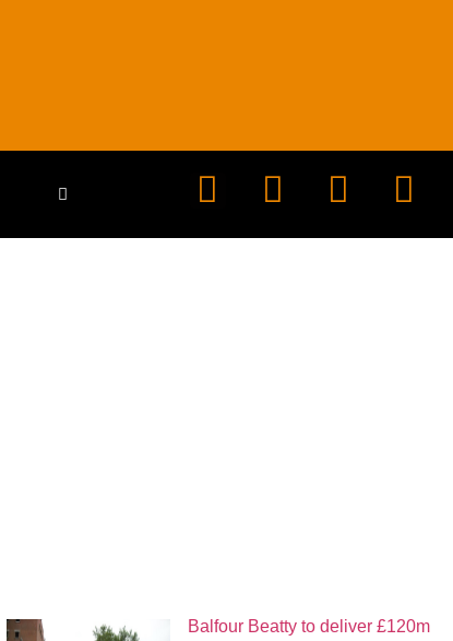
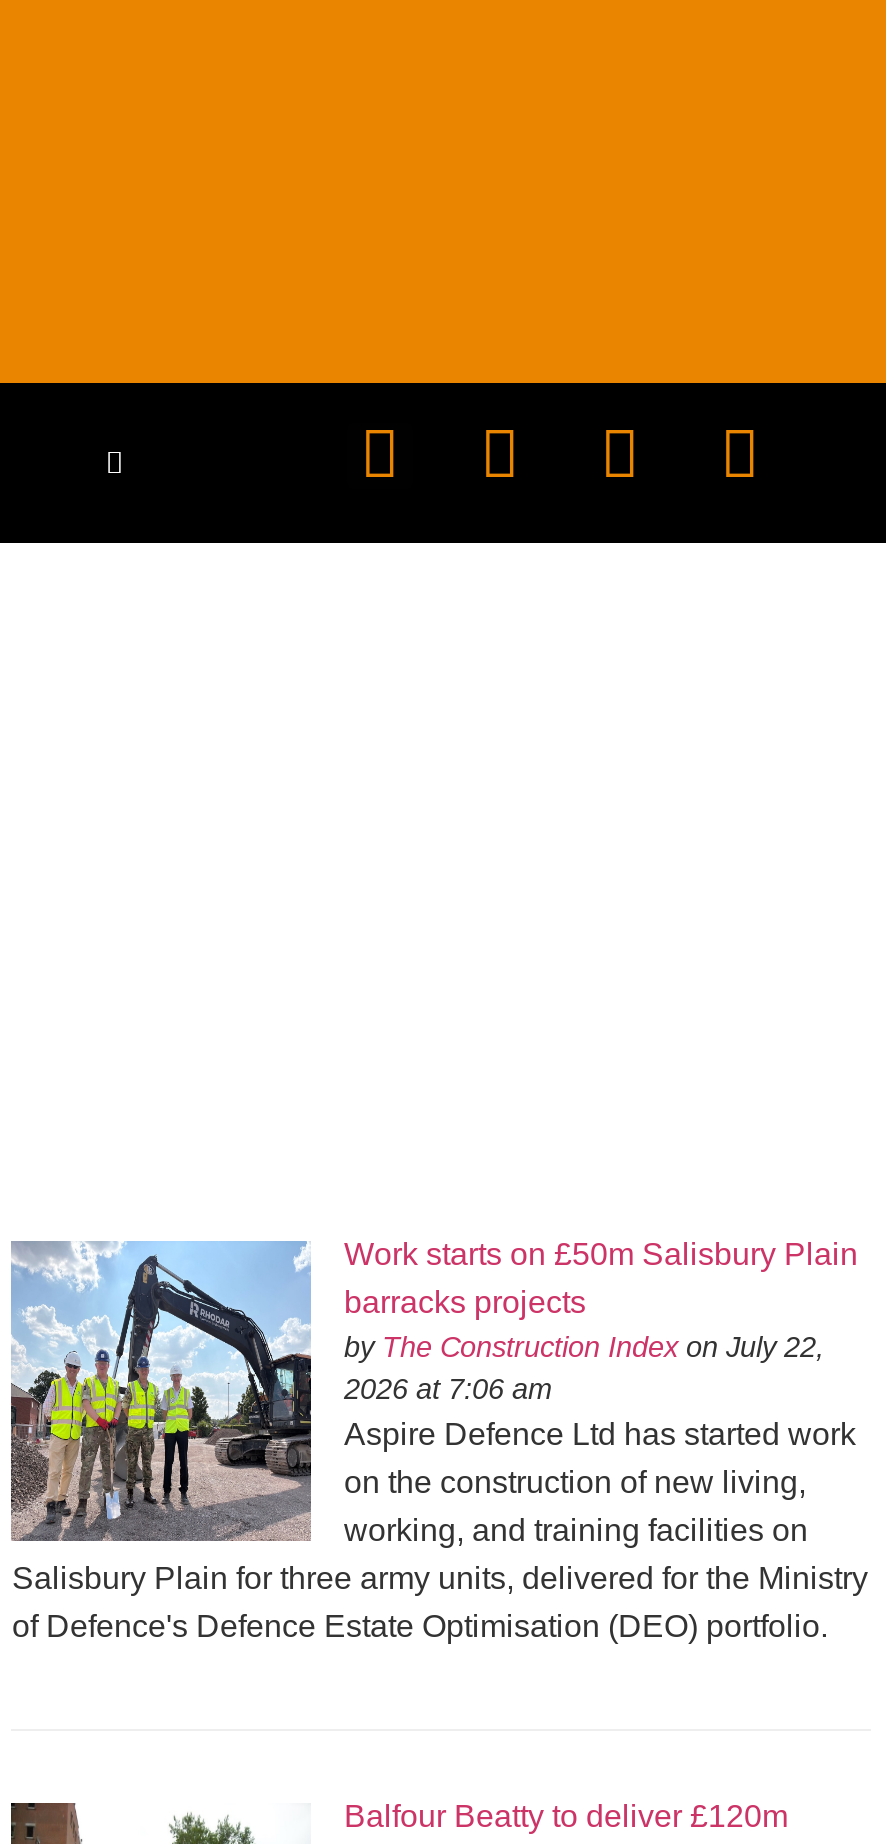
none -> [11,1237,868,1643] [image] | Work starts on £50m Salisbury Plain | barracks projects | by The Construction Index on July 22, | 2026 at 7:06 am | Aspire Defence Ltd has started work | on the construction of new living, | working, and training facilities on | Salisbury Plain for three army units, delivered for the Ministry | of Defence's Defence Estate Optimisation (DEO) portfolio.

